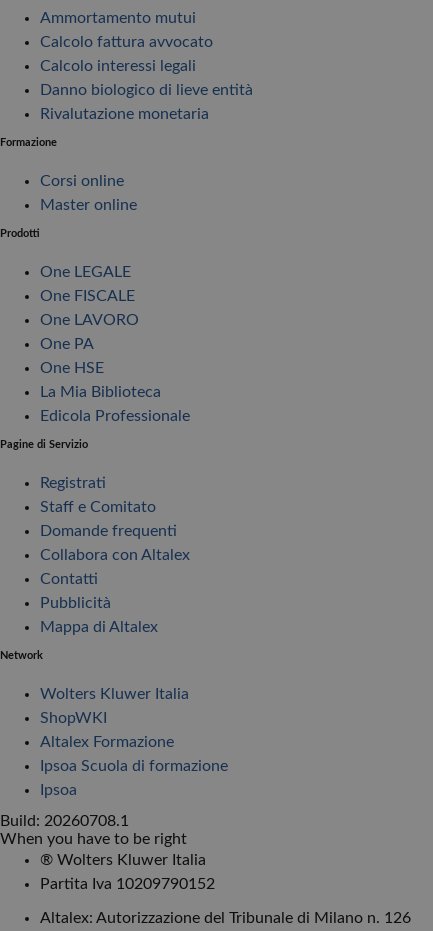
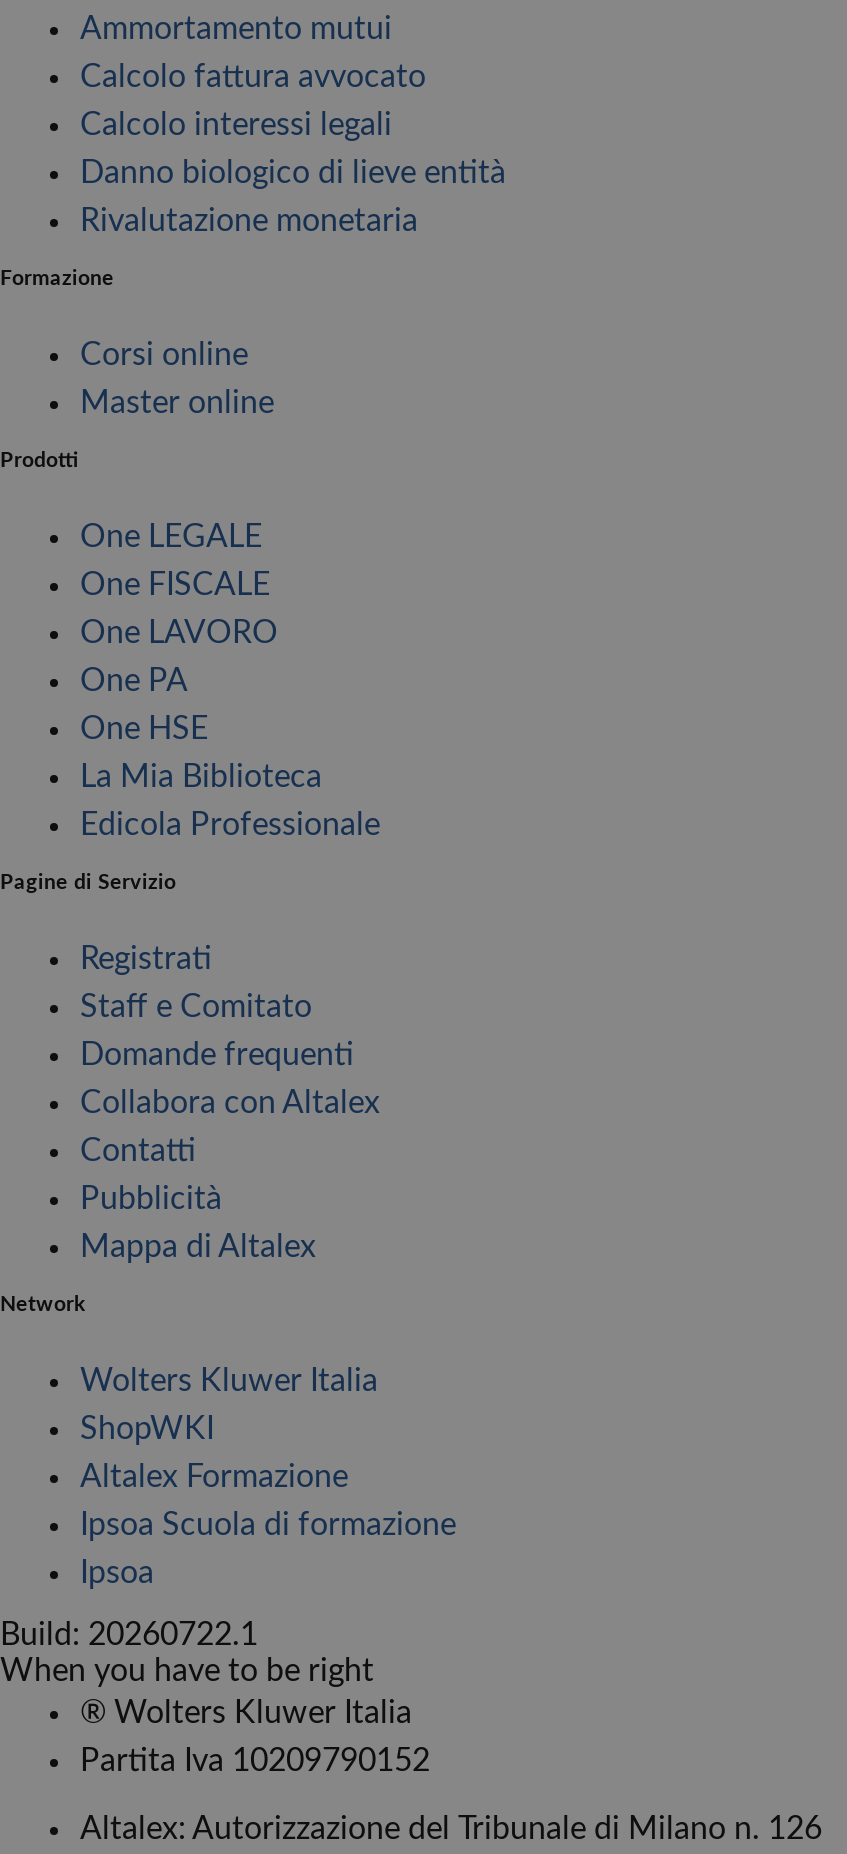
[0,813,129,829] Build: 20260708.1 -> [0,1619,258,1651] Build: 20260722.1

